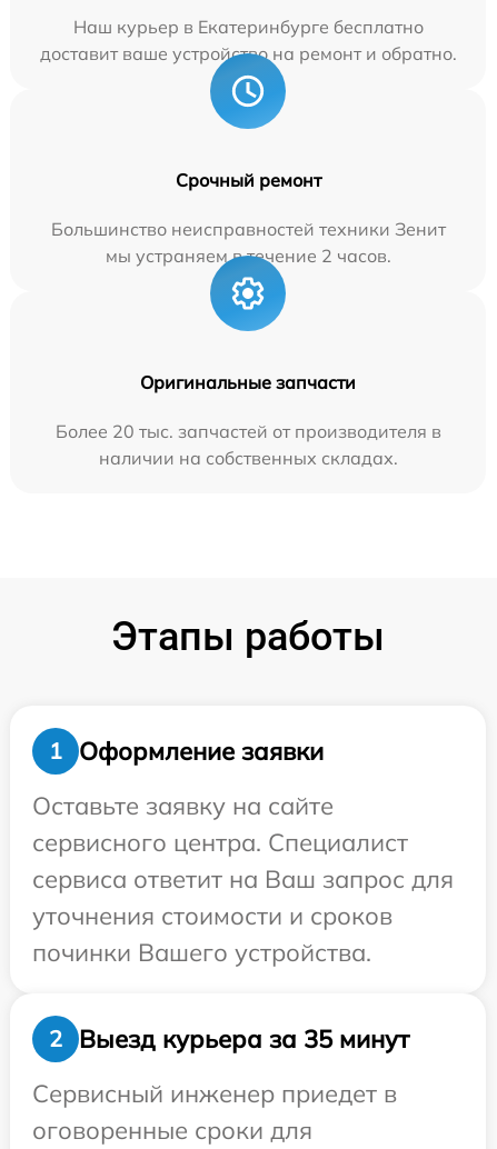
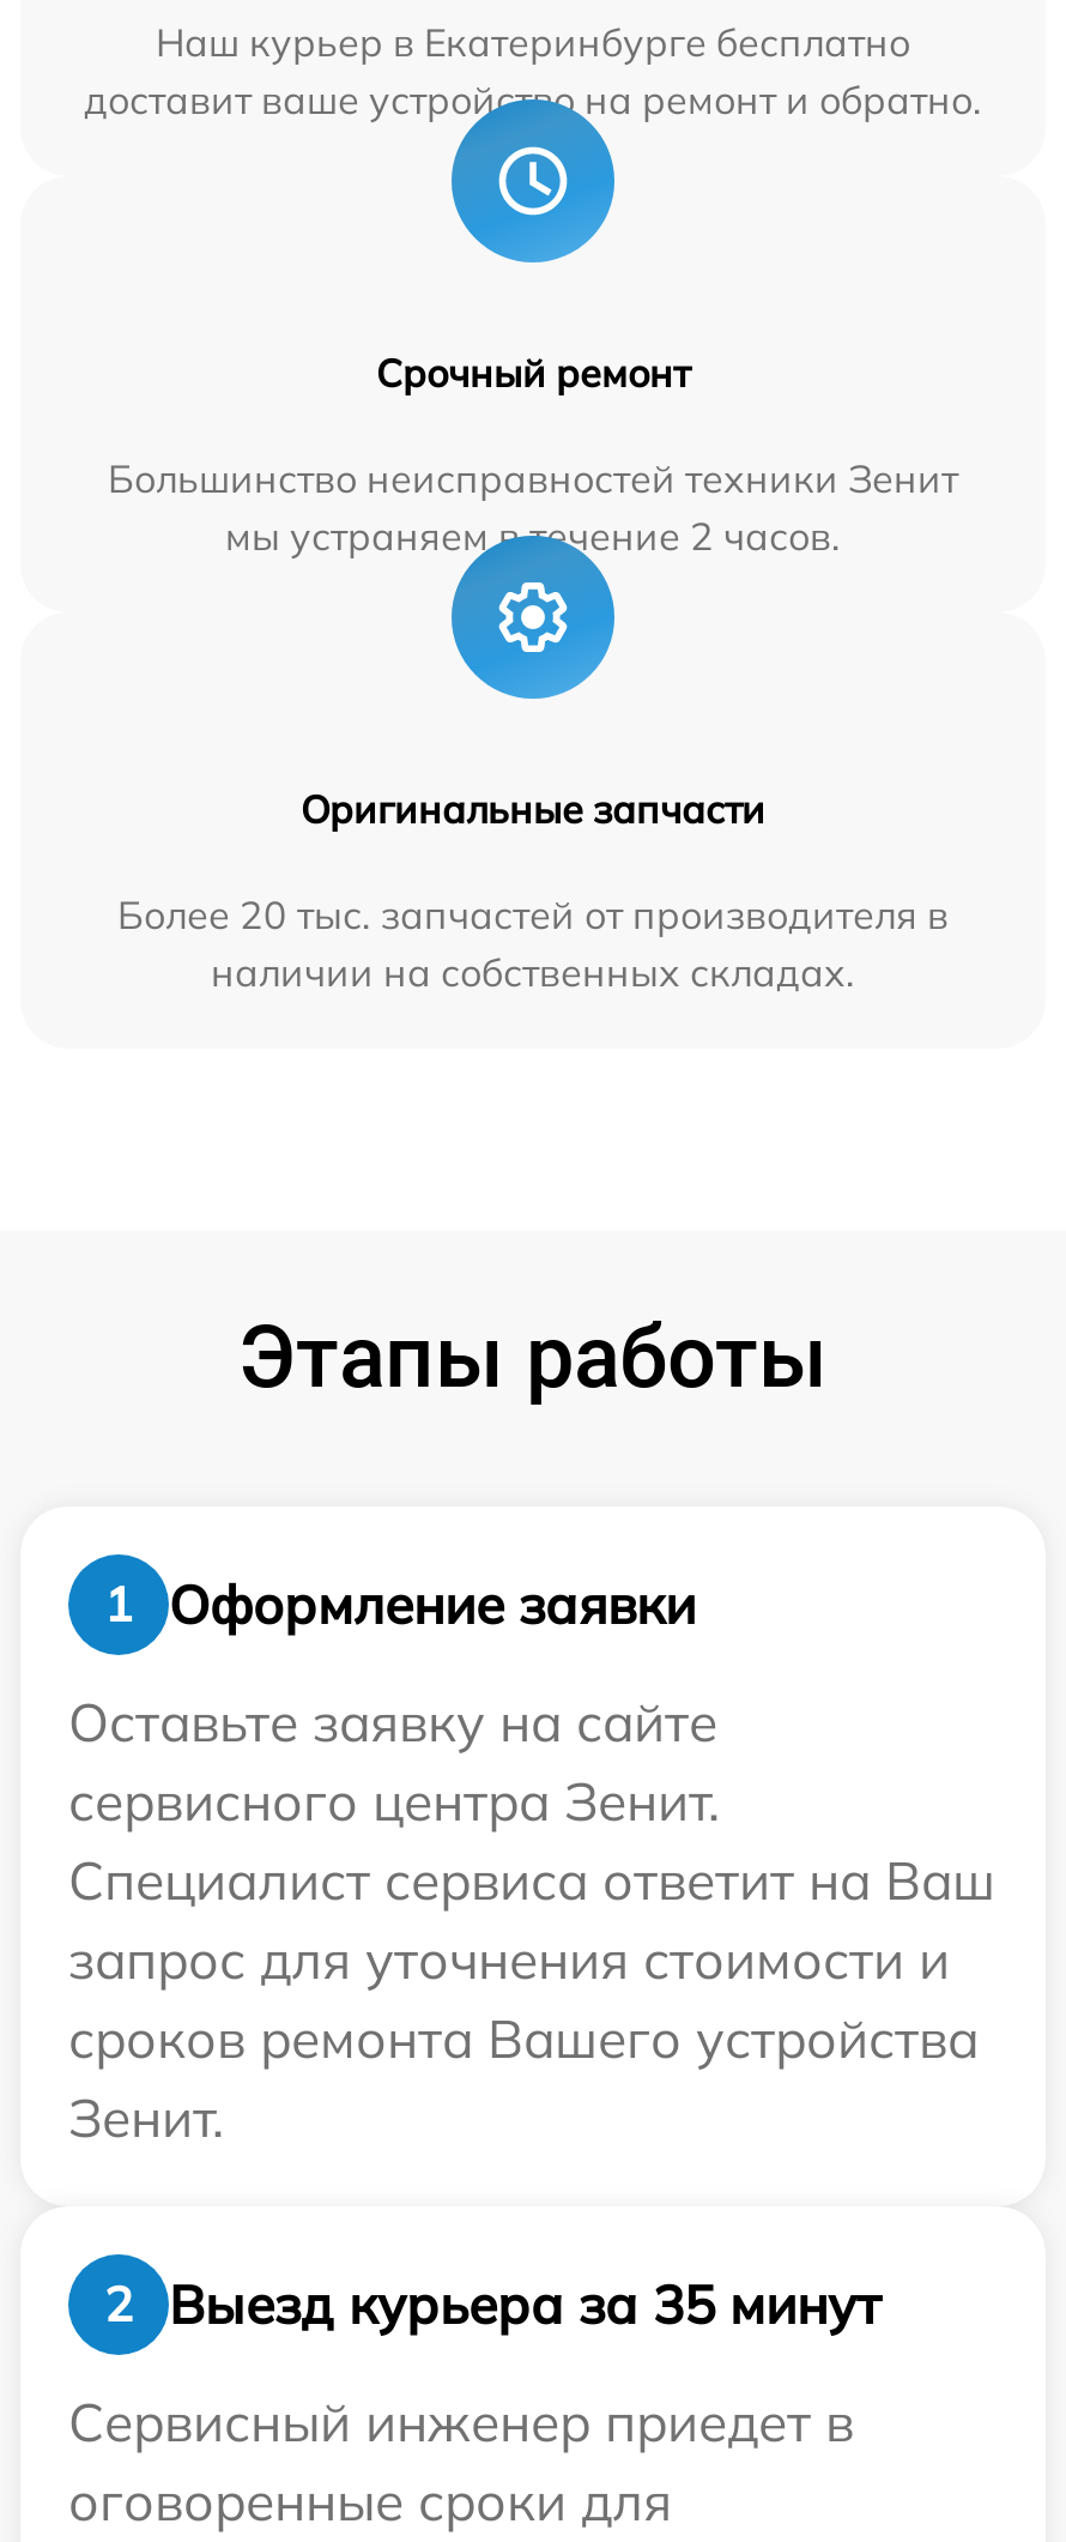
[32,827,454,968] сервисного центра. Специалист | сервиса ответит на Ваш запрос для | уточнения стоимости и сроков | починки Вашего устройства. -> [68,1768,995,2151] сервисного центра Зенит. | Специалист сервиса ответит на Ваш | запрос для уточнения стоимости и | сроков ремонта Вашего устройства | Зенит.

